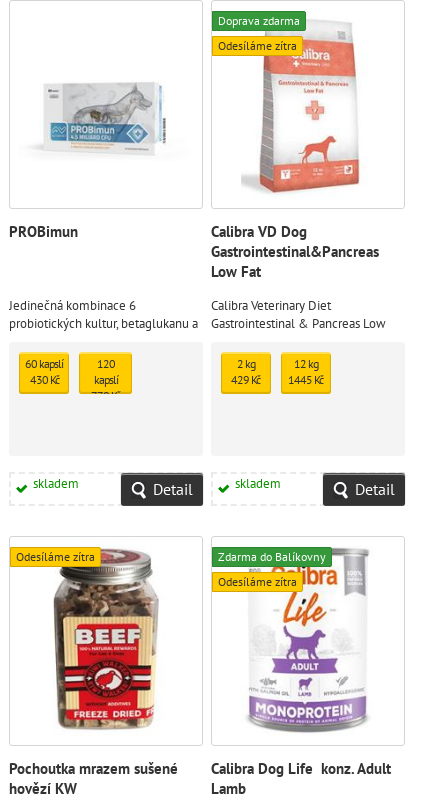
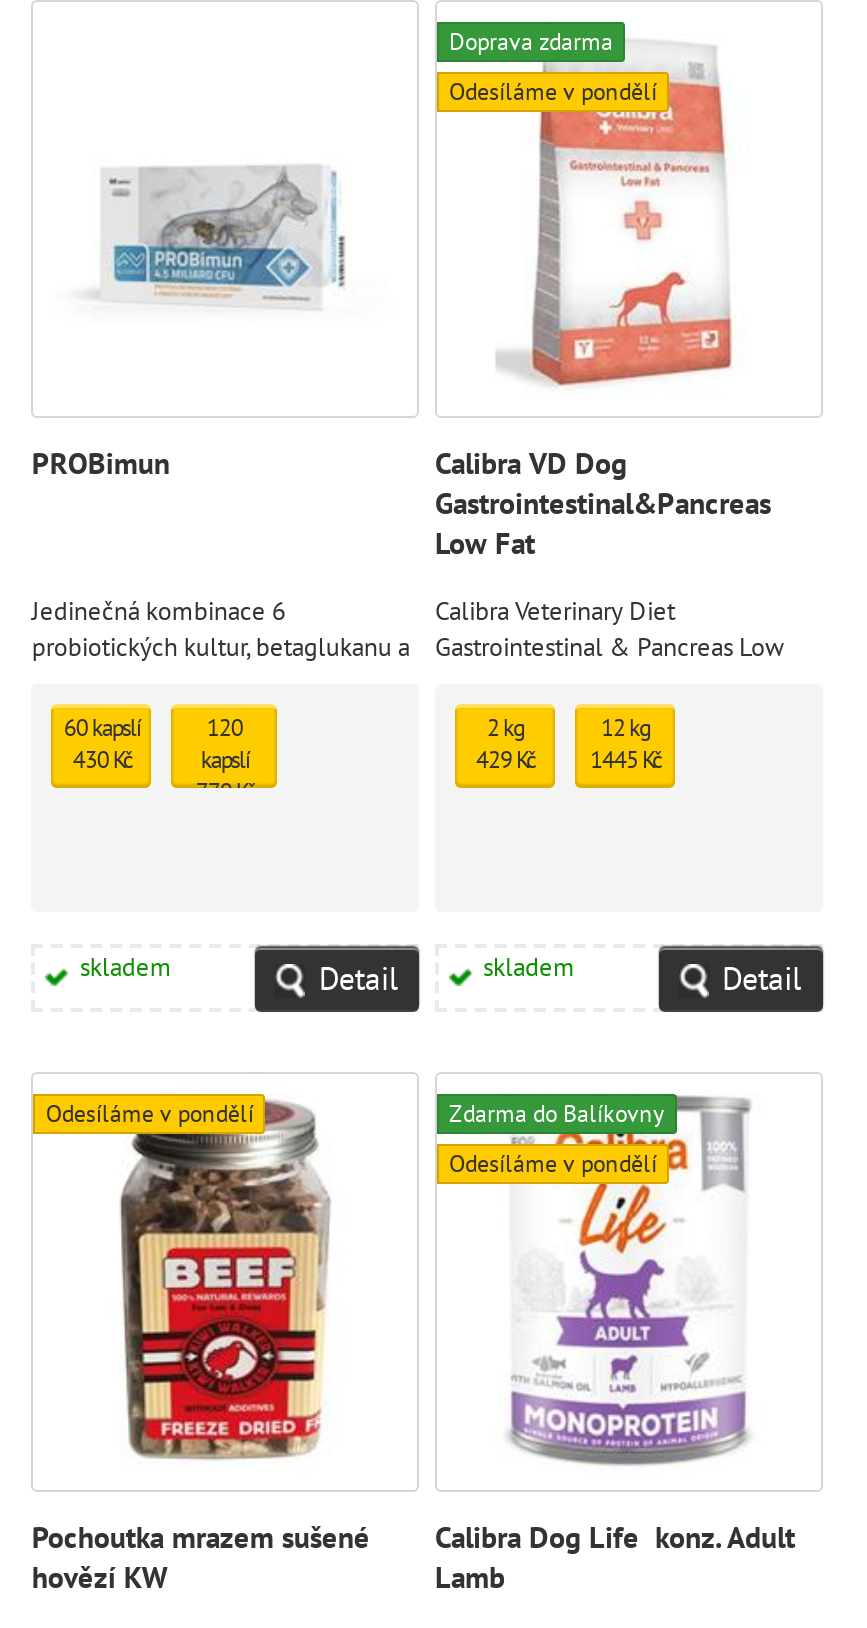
[218,38,297,53] Odesíláme zítra -> [449,76,657,106] Odesíláme v pondělí
[16,549,95,564] Odesíláme zítra -> [46,1098,254,1128] Odesíláme v pondělí
[218,574,297,589] Odesíláme zítra -> [449,1148,657,1178] Odesíláme v pondělí

